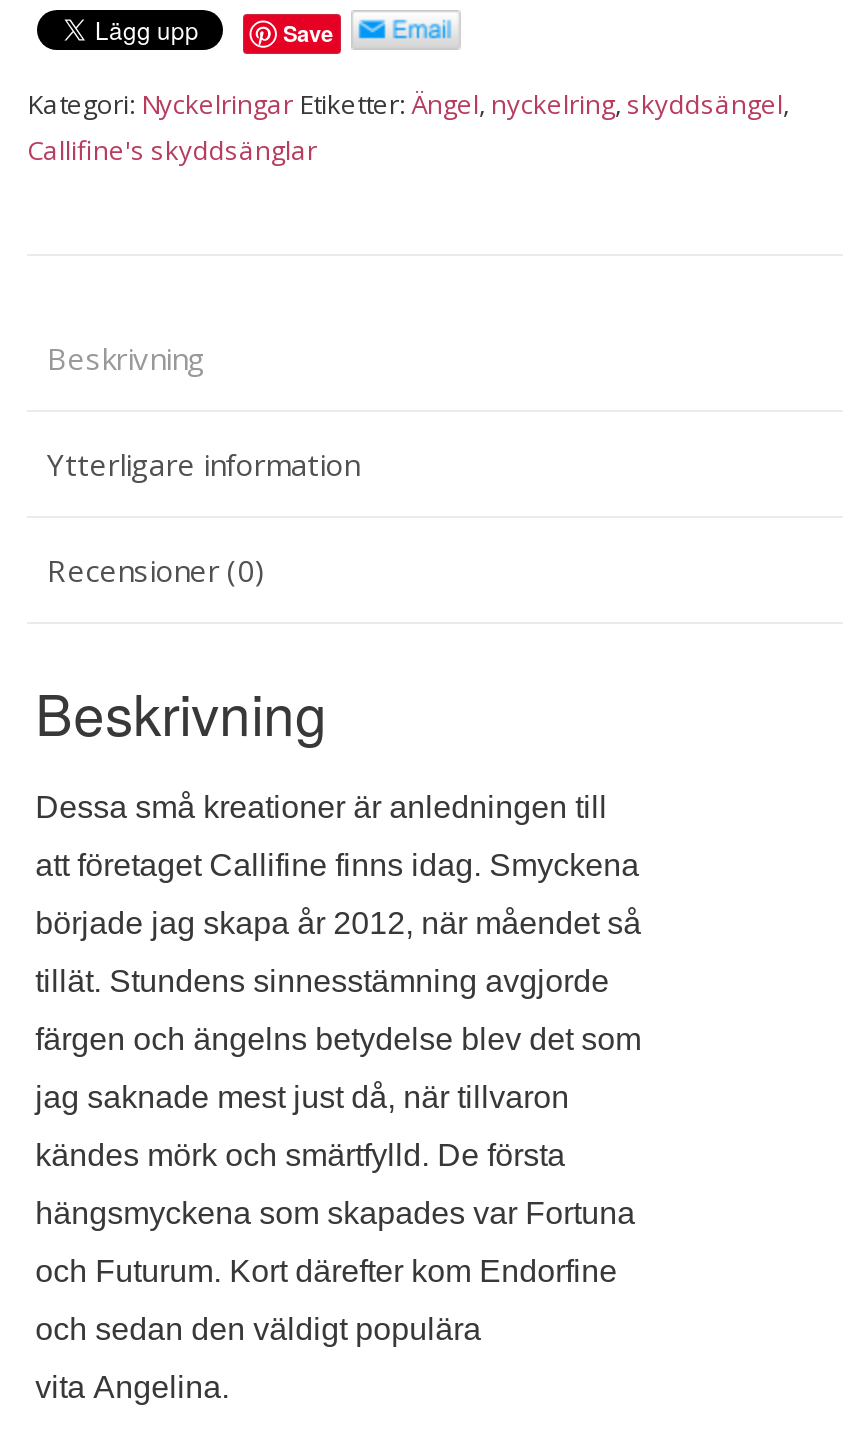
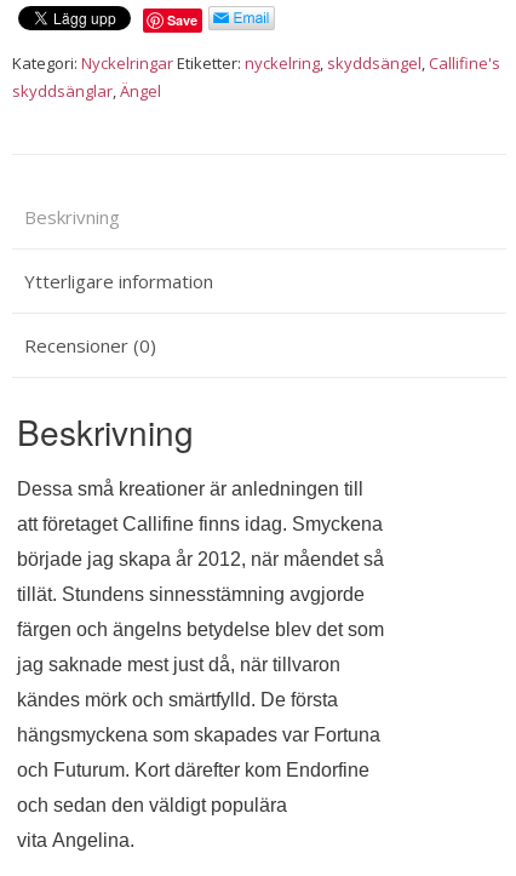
[27,87,789,169] Kategori: Nyckelringar Etiketter: Ängel, nyckelring, skyddsängel, | Callifine's skyddsänglar -> [12,52,500,102] Kategori: Nyckelringar Etiketter: nyckelring, skyddsängel, Callifine's | skyddsänglar, Ängel

